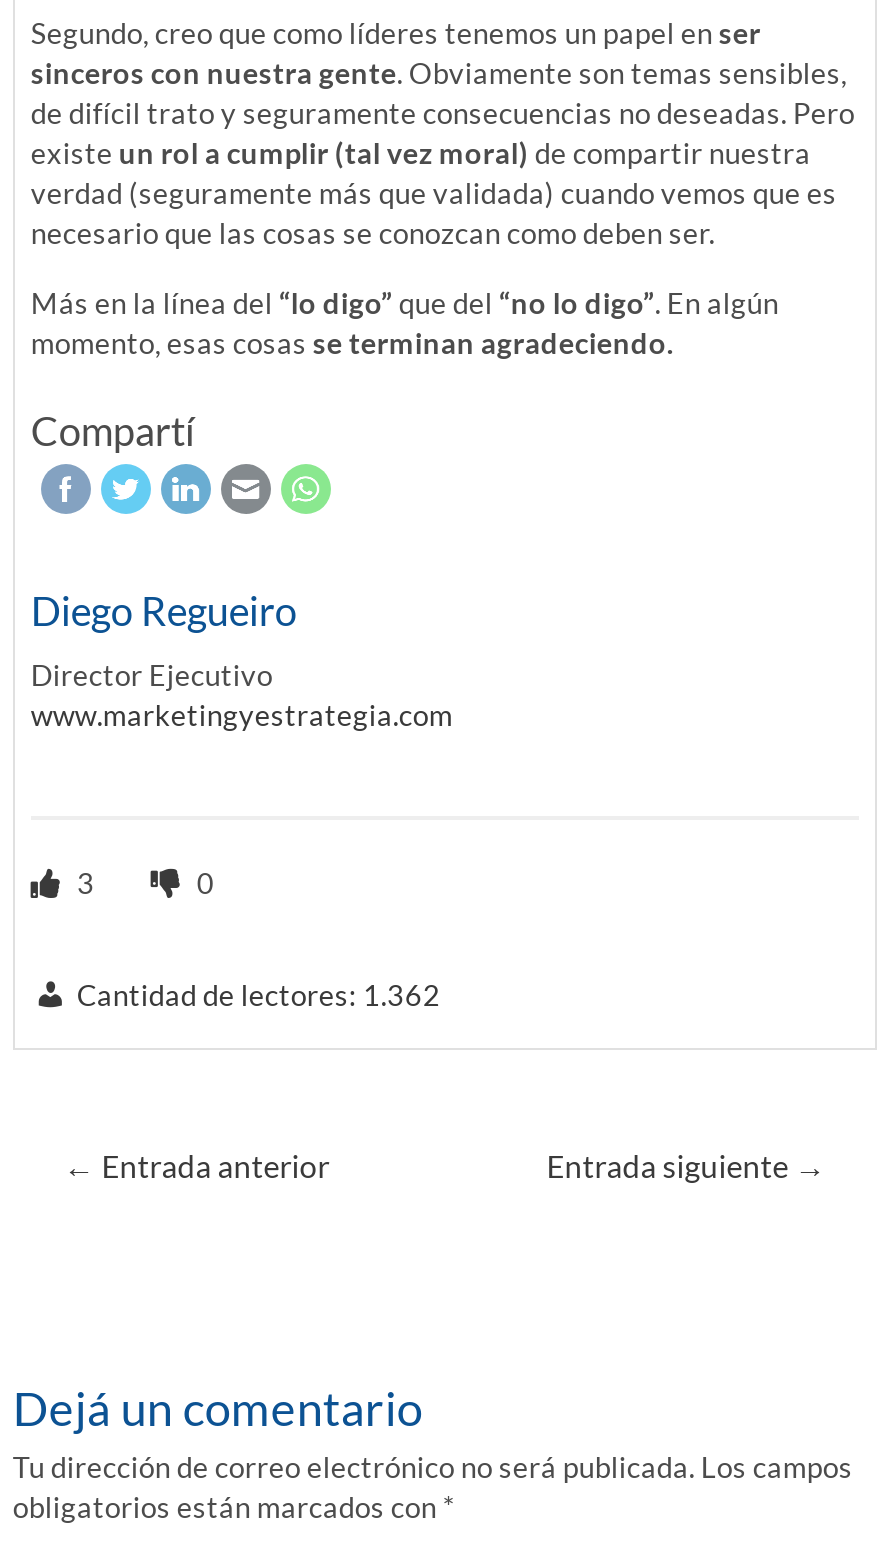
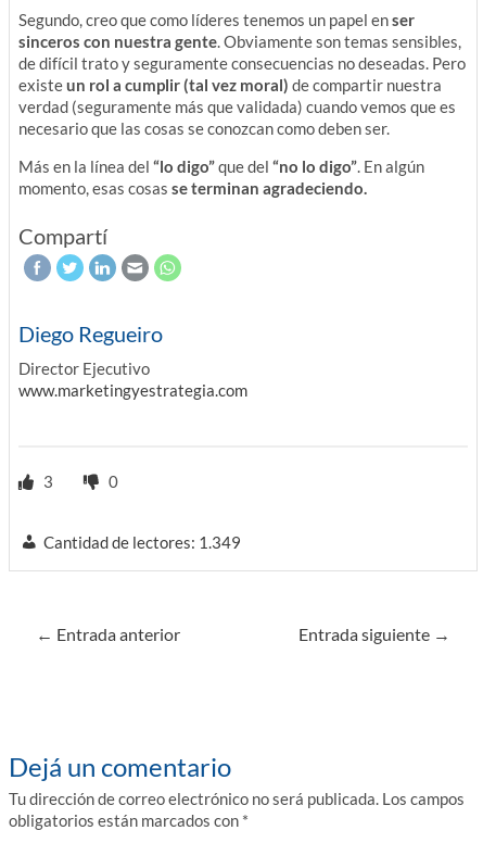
[77,977,441,1011] Cantidad de lectores: 1.362 -> [43,533,241,551] Cantidad de lectores: 1.349

